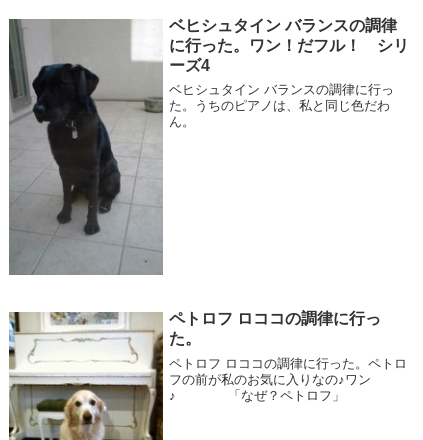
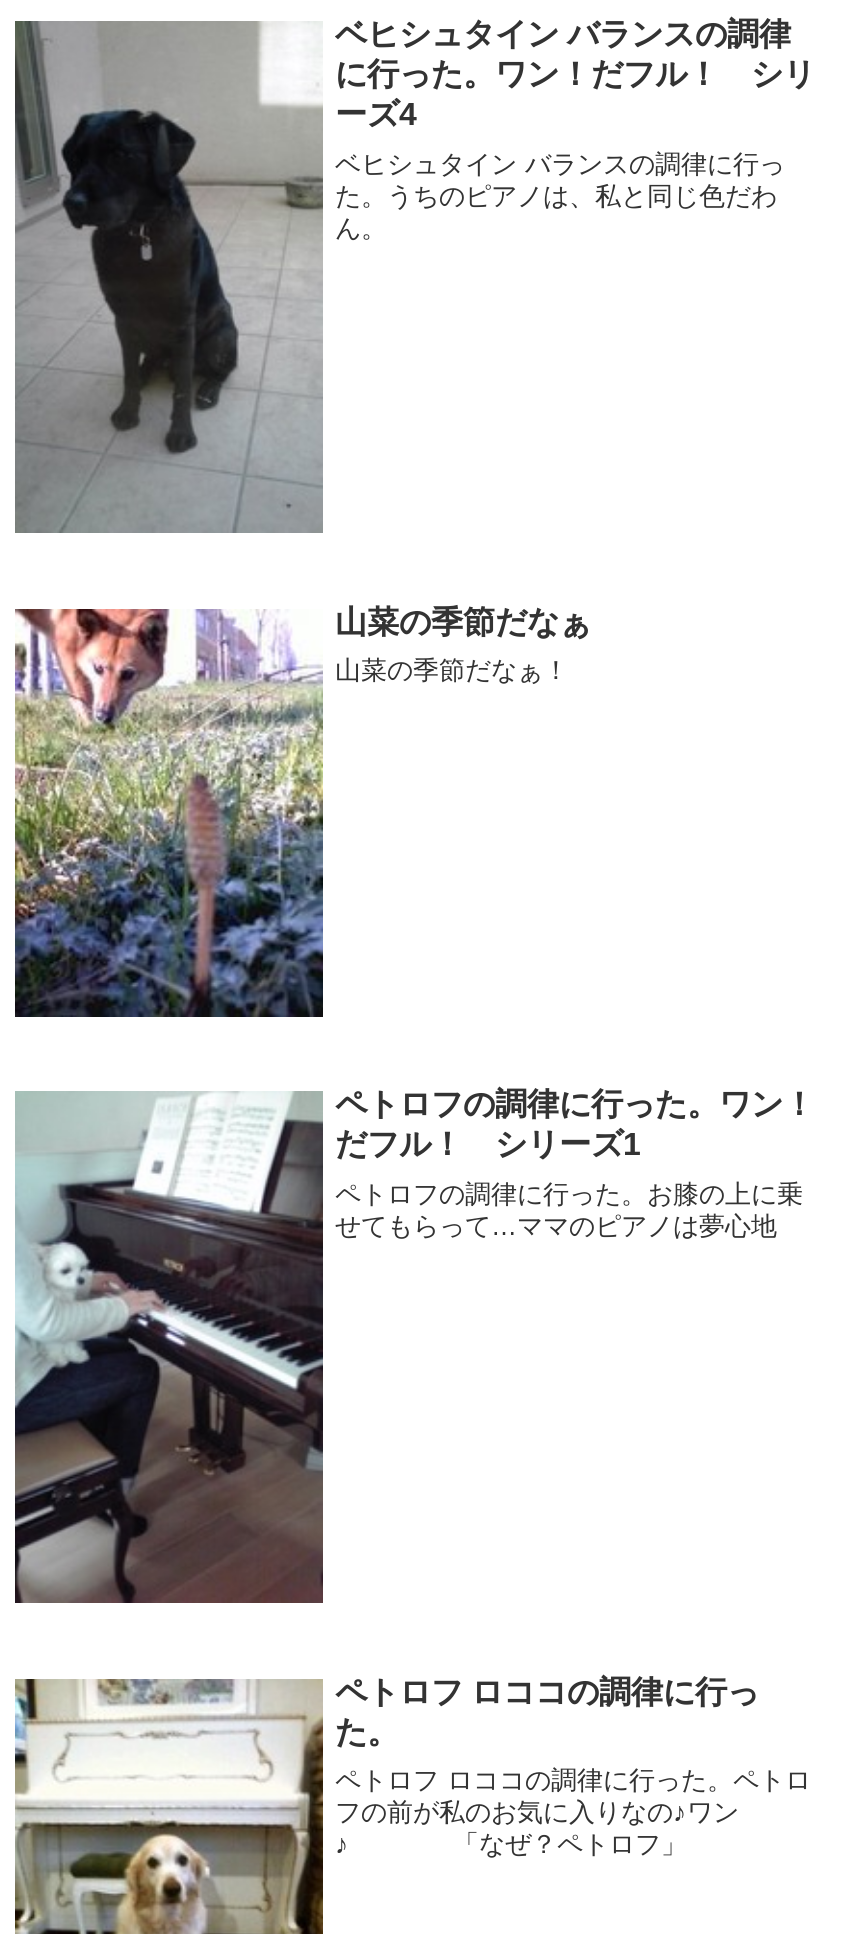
none -> [13,604,591,1020] [image] | 山菜の季節だなぁ | 山菜の季節だなぁ！
none -> [15,1088,815,1602] [image] | ペトロフの調律に行った。ワン！ | だフル！ シリーズ1 | ペトロフの調律に行った。お膝の上に乗 | せてもらって…ママのピアノは夢心地

